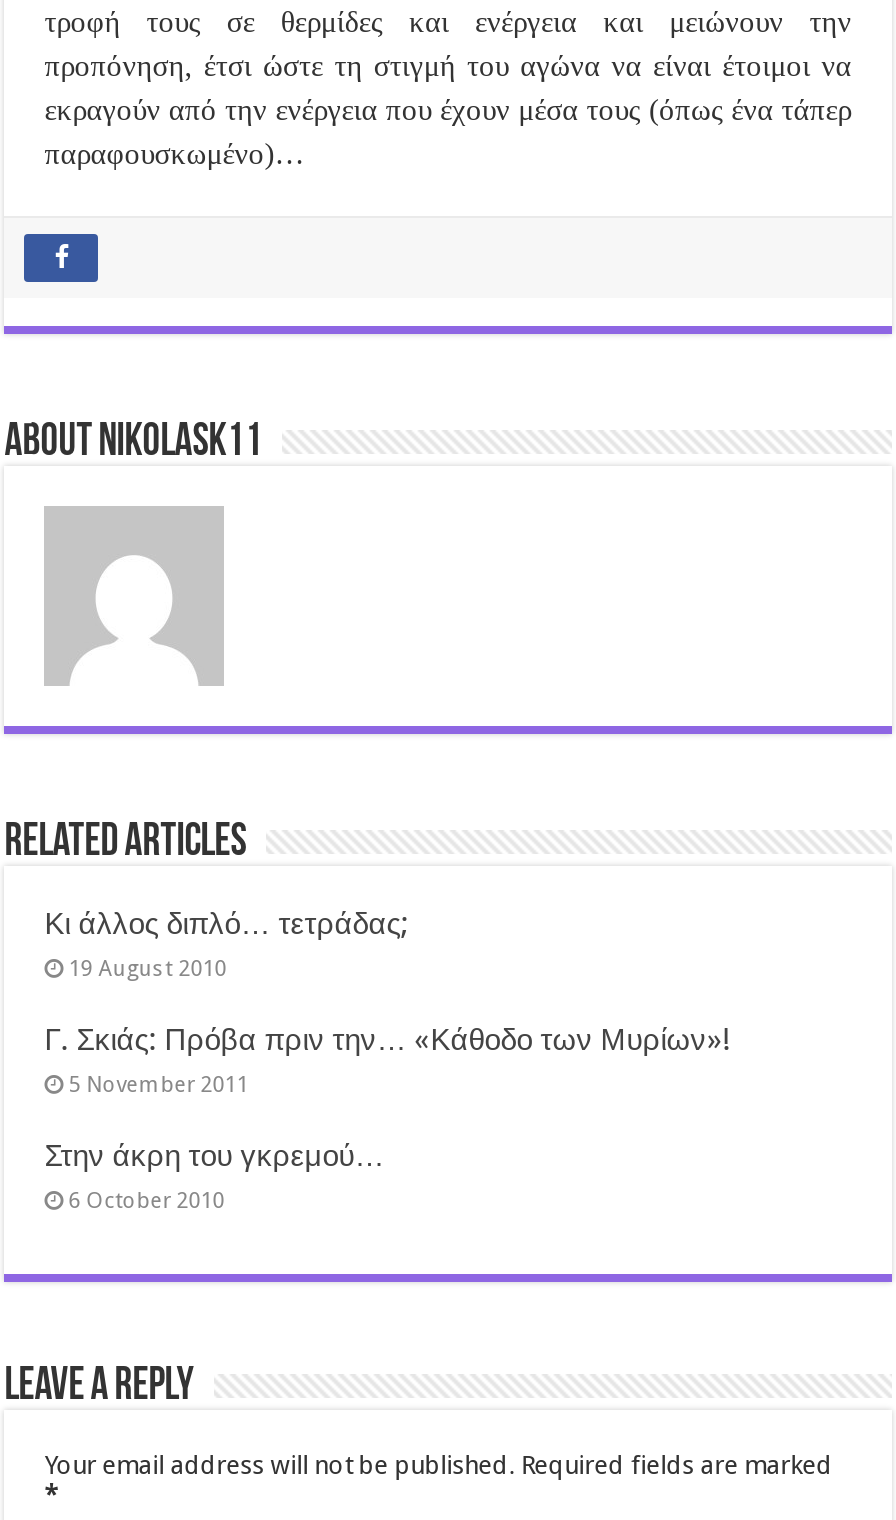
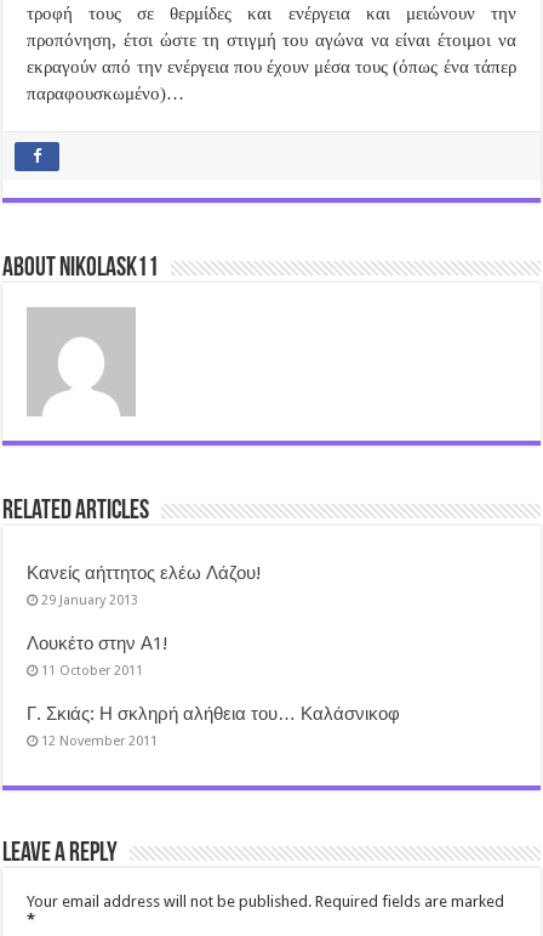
[44,906,408,982] Κι άλλος διπλό… τετράδας; | 19 August 2010 -> [27,562,262,608] Κανείς αήττητος ελέω Λάζου! | 29 January 2013
[44,1022,732,1098] Γ. Σκιάς: Πρόβα πριν την… «Κάθοδο των Μυρίων»! | 5 November 2011 -> [27,632,169,679] Λουκέτο στην Α1! | 11 October 2011
[44,1138,384,1214] Στην άκρη του γκρεμού… | 6 October 2010 -> [27,703,400,749] Γ. Σκιάς: Η σκληρή αλήθεια του… Καλάσνικοφ | 12 November 2011

